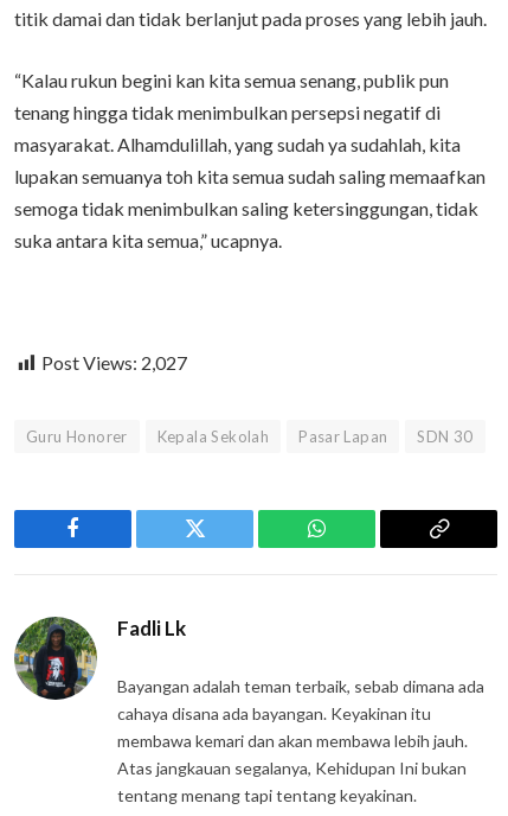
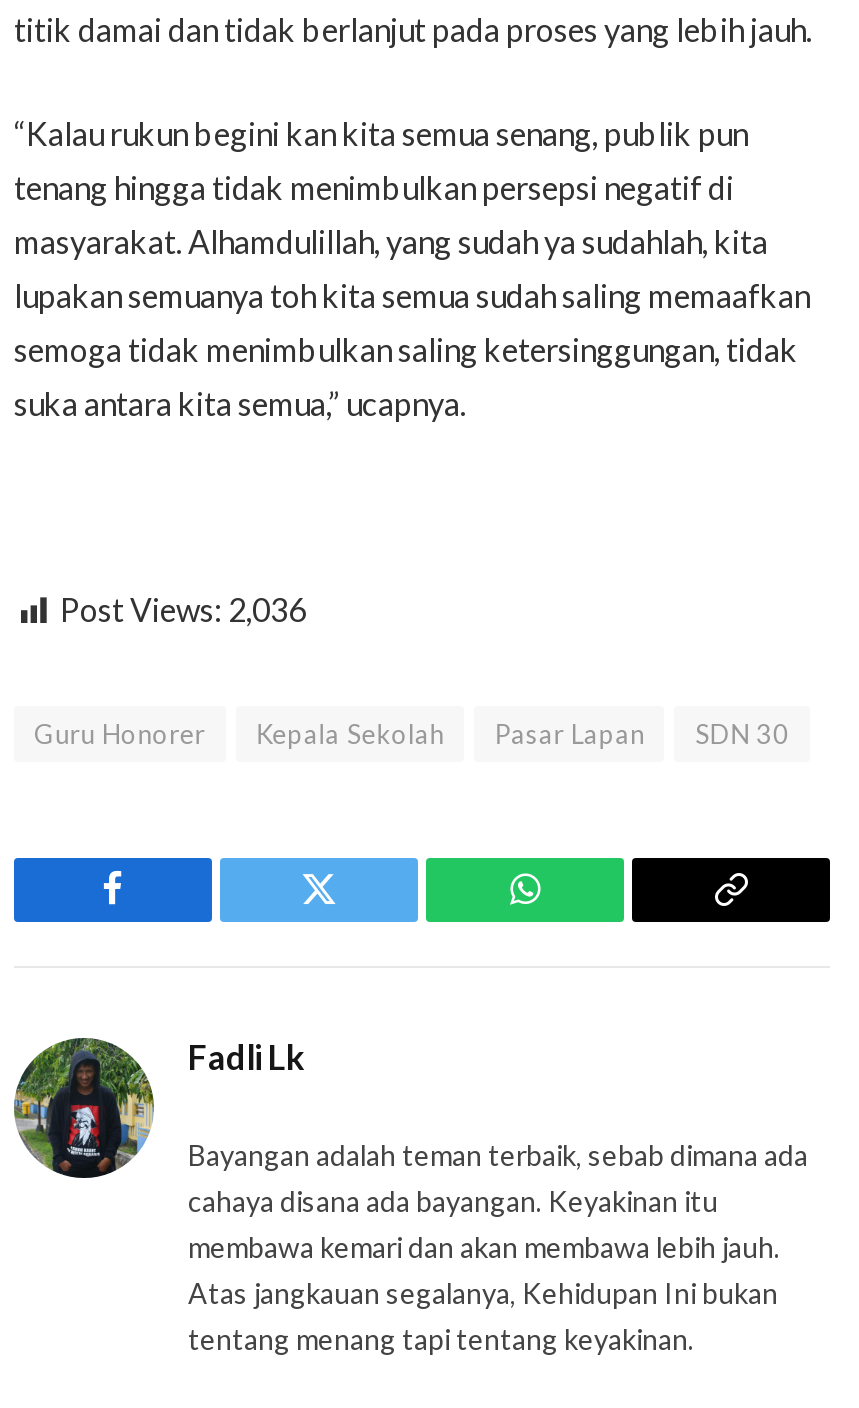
[41,351,187,374] Post Views: 2,027 -> [60,590,306,628] Post Views: 2,036

